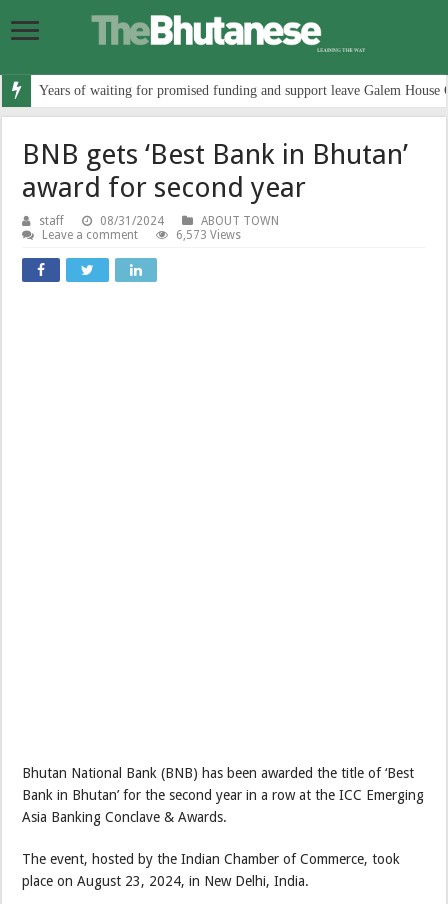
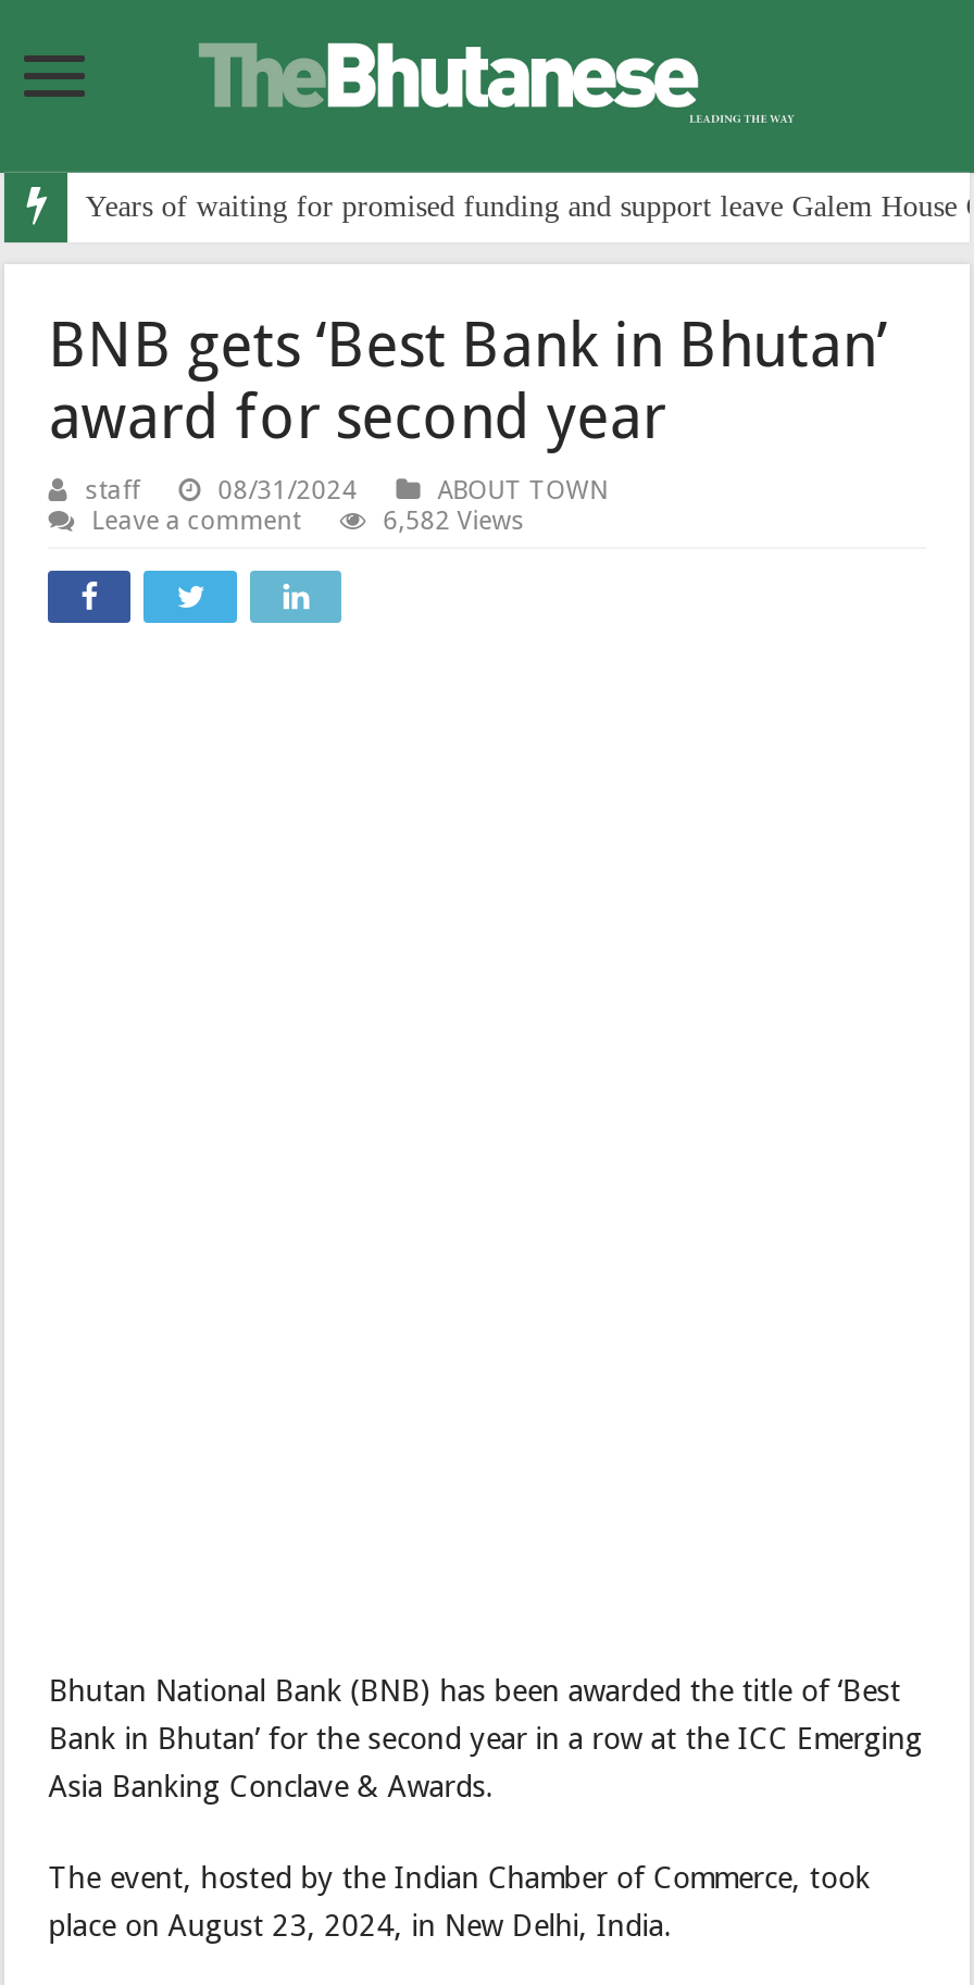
[176,228,241,242] 6,573 Views -> [383,506,524,536] 6,582 Views

